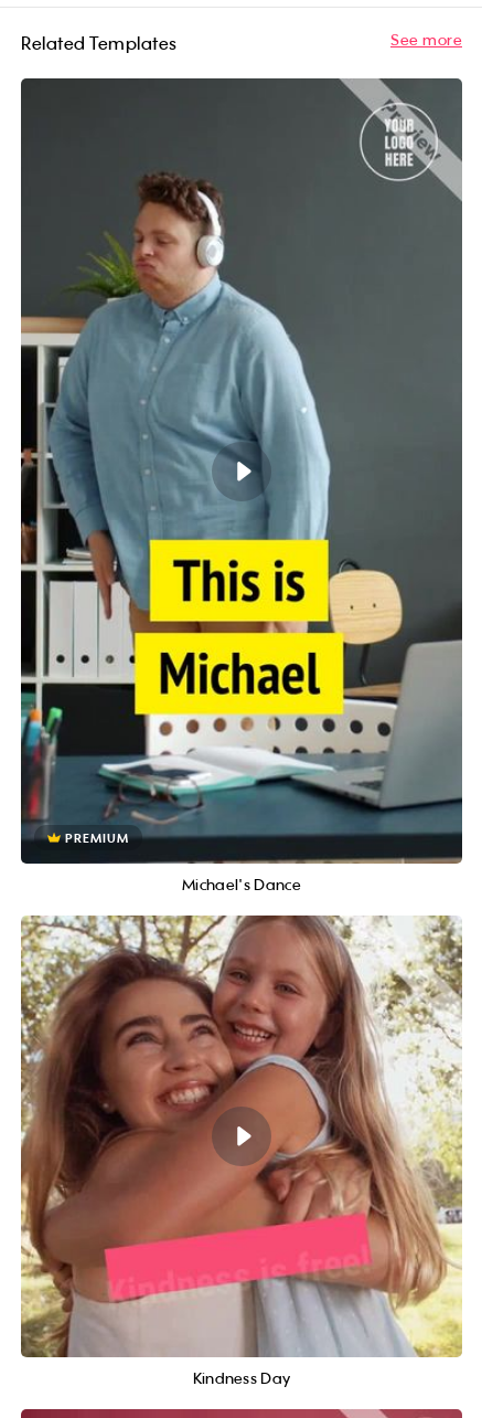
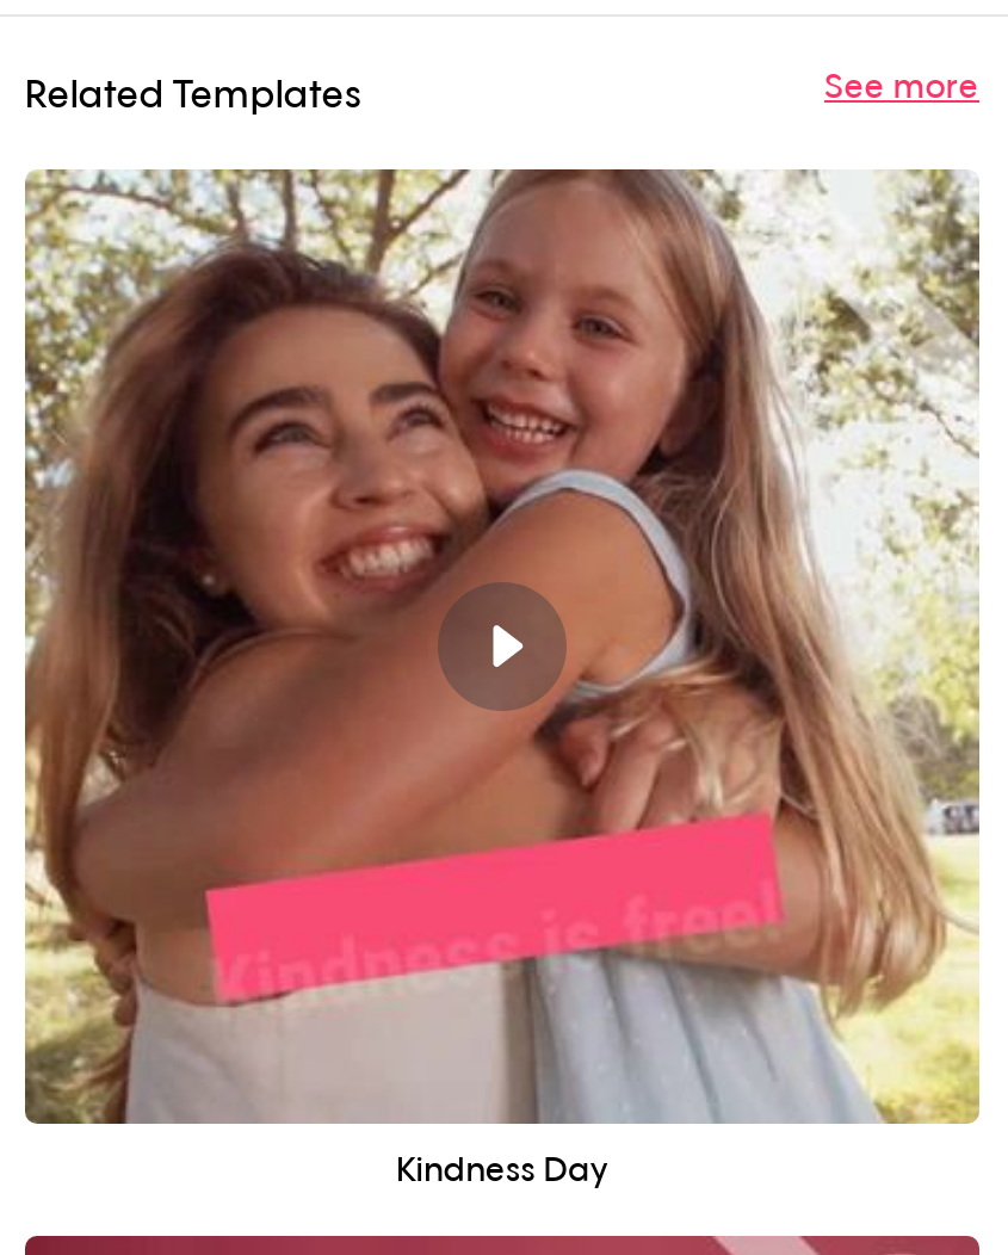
[20,77,463,894] [image] | PREMIUM | Michael's Dance -> none

